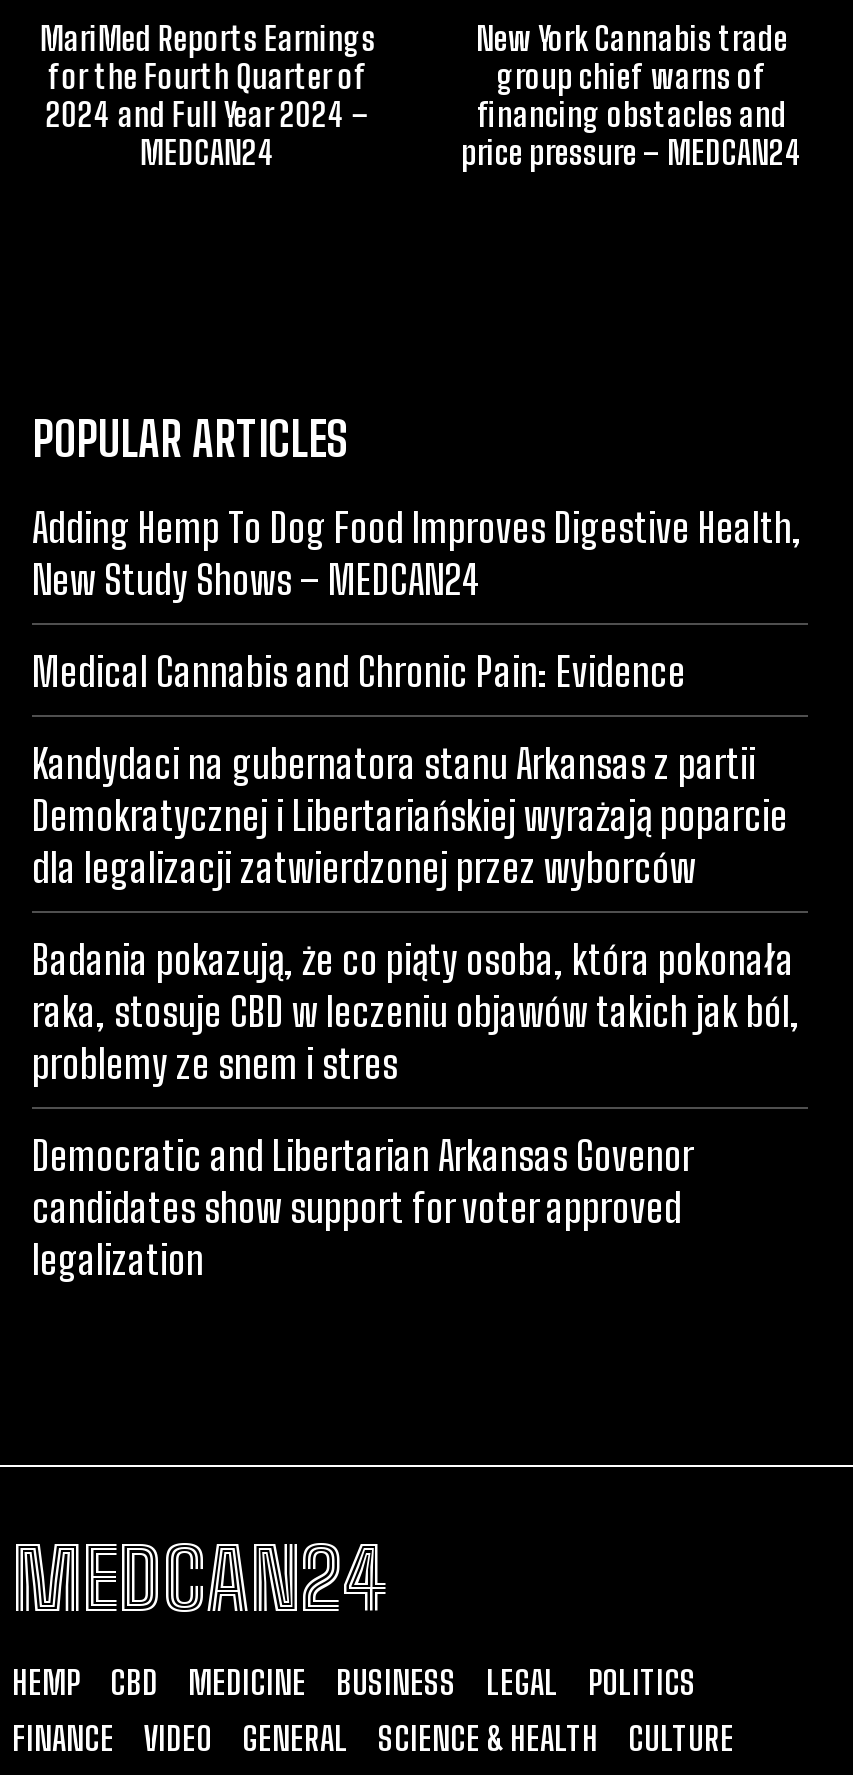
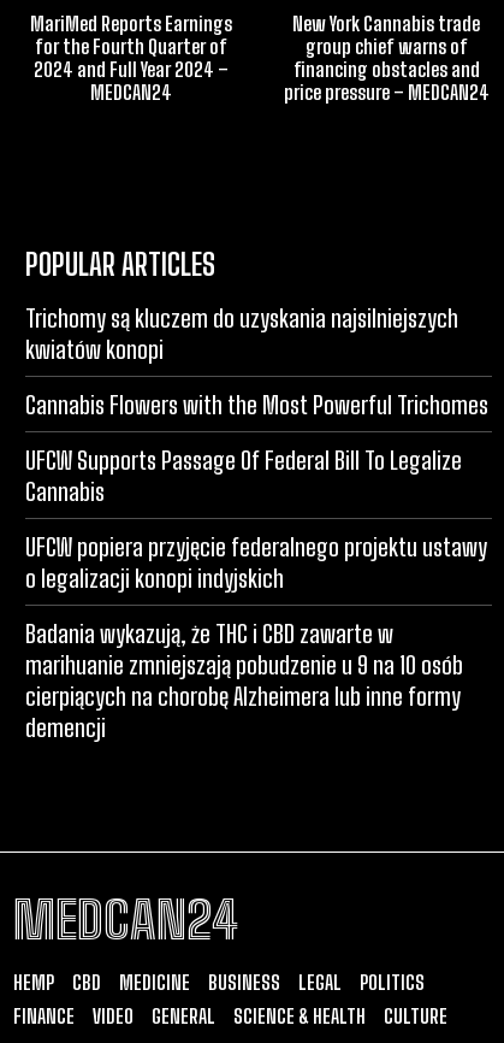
[32,503,802,603] Adding Hemp To Dog Food Improves Digestive Health, | New Study Shows – MEDCAN24 -> [25,303,458,364] Trichomy są kluczem do uzyskania najsilniejszych | kwiatów konopi
[32,647,686,695] Medical Cannabis and Chronic Pain: Evidence -> [25,390,488,419] Cannabis Flowers with the Most Powerful Trichomes
[32,739,788,891] Kandydaci na gubernatora stanu Arkansas z partii | Demokratycznej i Libertariańskiej wyrażają poparcie | dla legalizacji zatwierdzonej przez wyborców -> [25,446,462,506] UFCW Supports Passage Of Federal Bill To Legalize | Cannabis
[32,935,800,1087] Badania pokazują, że co piąty osoba, która pokonała | raka, stosuje CBD w leczeniu objawów takich jak ból, | problemy ze snem i stres -> [25,532,487,592] UFCW popiera przyjęcie federalnego projektu ustawy | o legalizacji konopi indyjskich
[32,1131,694,1283] Democratic and Libertarian Arkansas Govenor | candidates show support for voter approved | legalization -> [25,619,463,742] Badania wykazują, że THC i CBD zawarte w | marihuanie zmniejszają pobudzenie u 9 na 10 osób | cierpiących na chorobę Alzheimera lub inne formy | demencji

